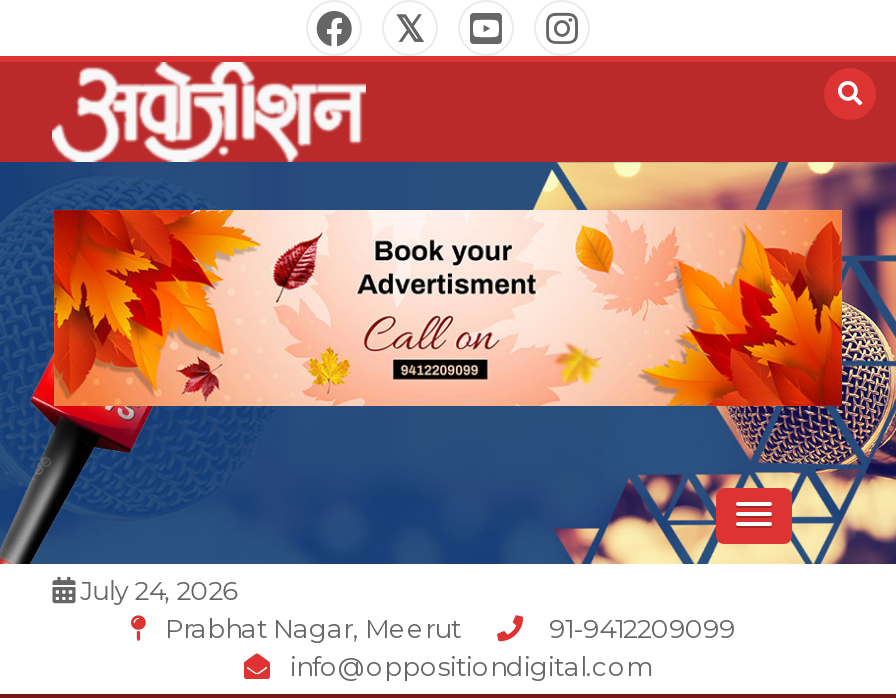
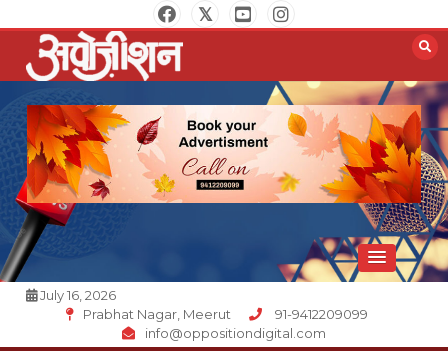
[74,574,238,606] July 24, 2026 -> [37,287,116,303] July 16, 2026

